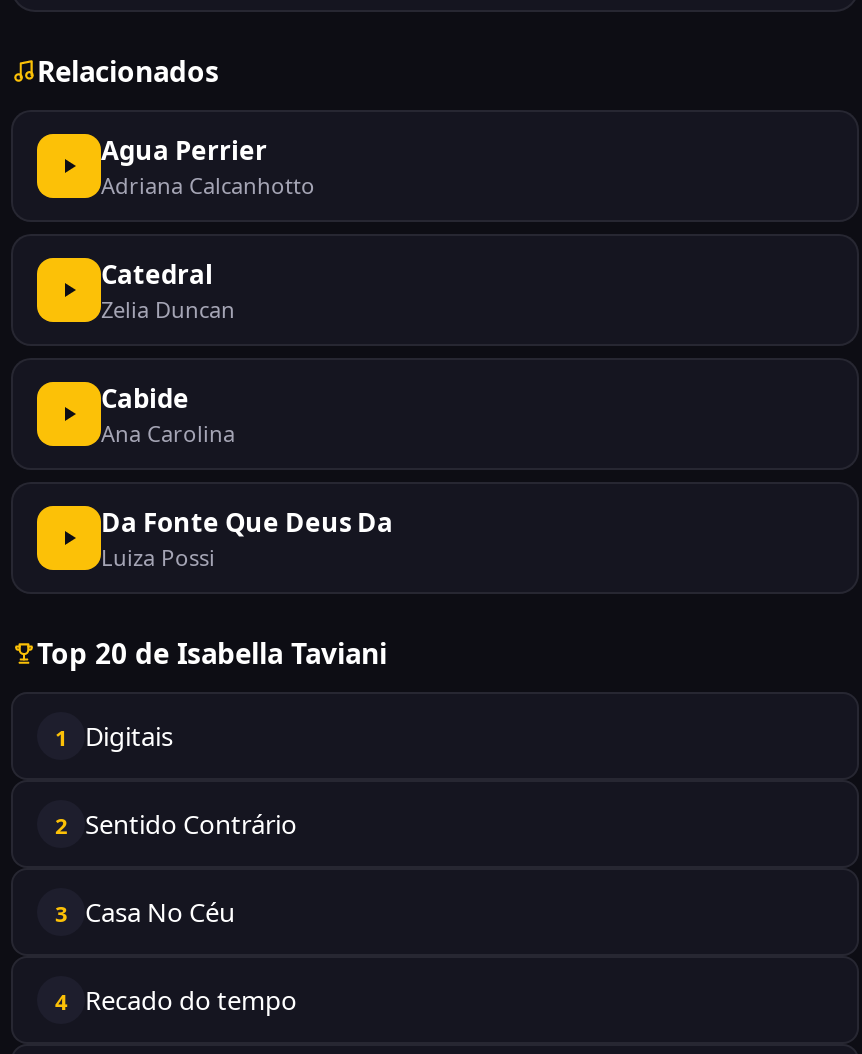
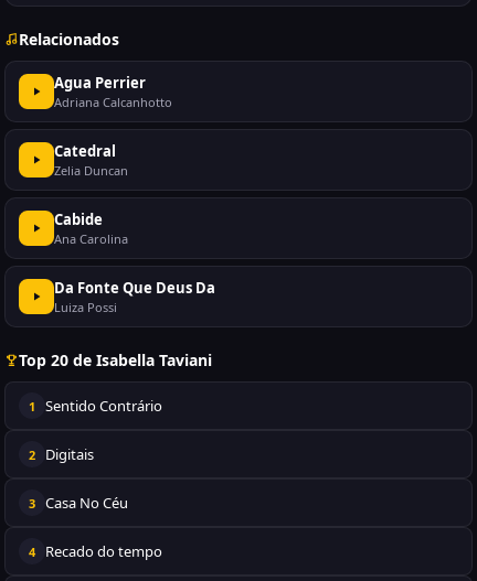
[55,718,173,754] 1 Digitais -> [29,396,162,416] 1 Sentido Contrário
[55,806,297,842] 2 Sentido Contrário -> [29,444,94,464] 2 Digitais

